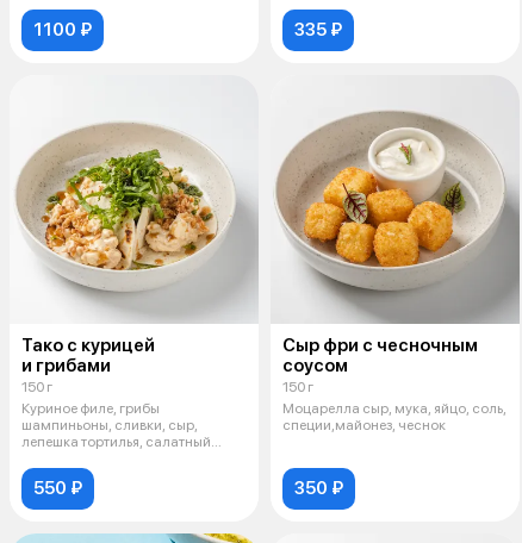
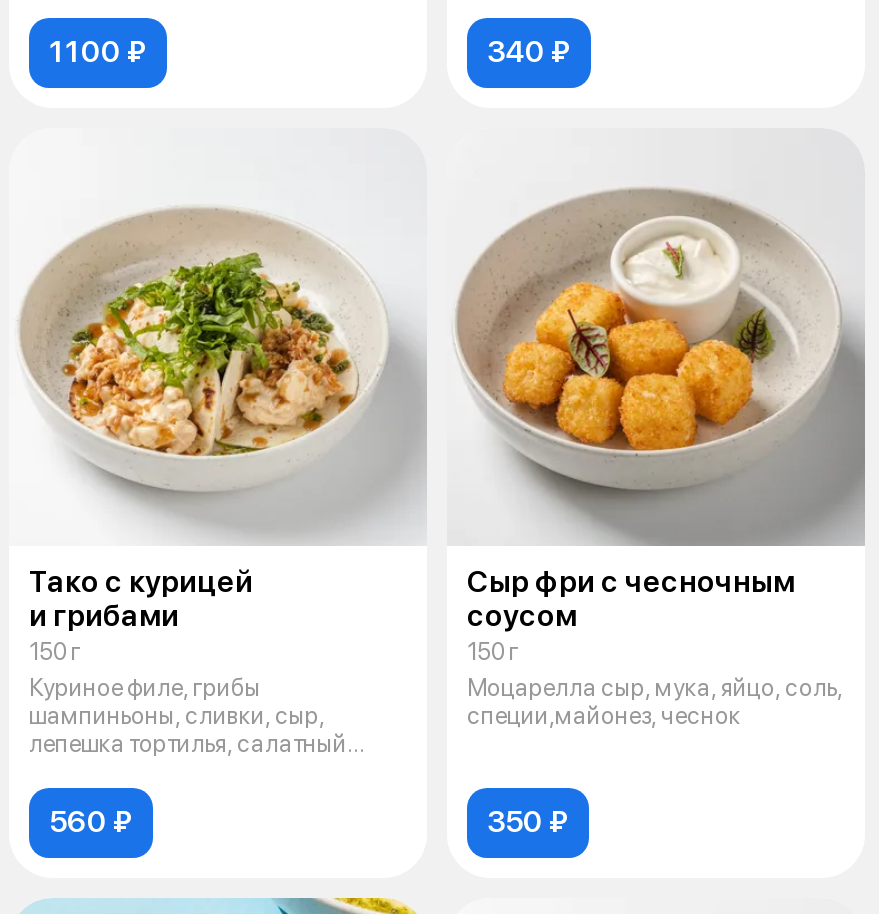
[294,19,342,40] 335 ₽ -> [487,34,571,70] 340 ₽
[33,478,82,499] 550 ₽ -> [49,804,133,840] 560 ₽

